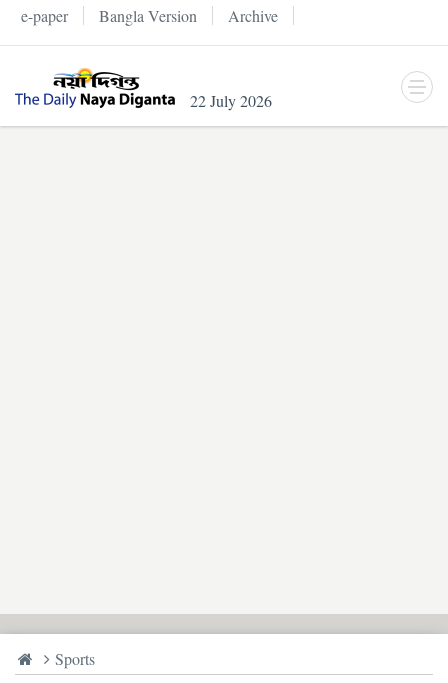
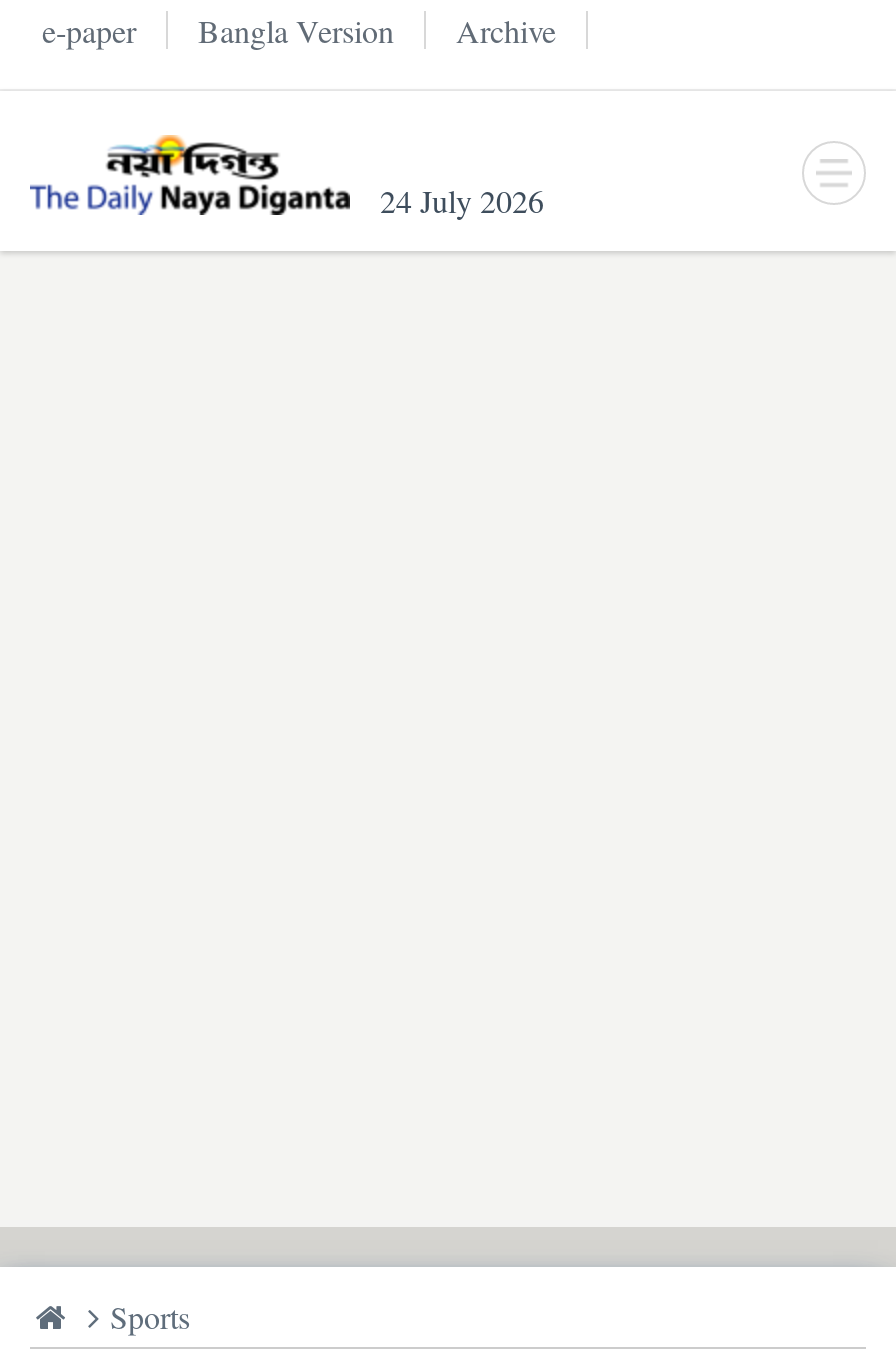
[190,90,272,111] 22 July 2026 -> [380,179,544,221] 24 July 2026

